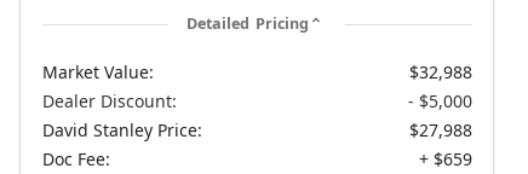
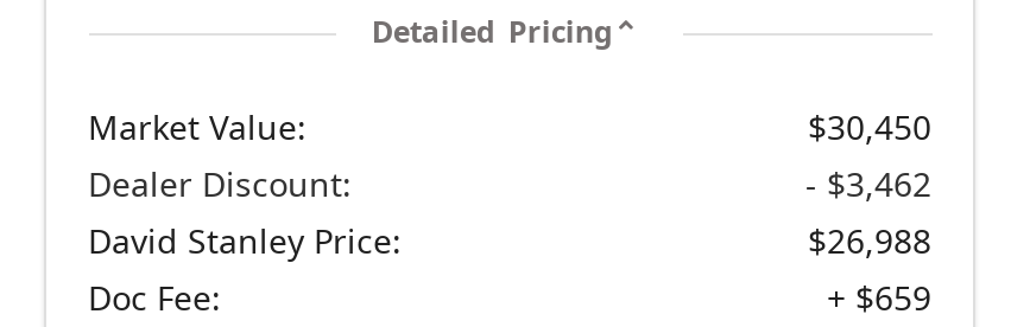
[409,60,472,83] $32,988 -> [808,103,931,148] $30,450
[408,89,472,112] - $5,000 -> [805,160,931,205] - $3,462
[409,118,472,141] $27,988 -> [808,217,931,262] $26,988

